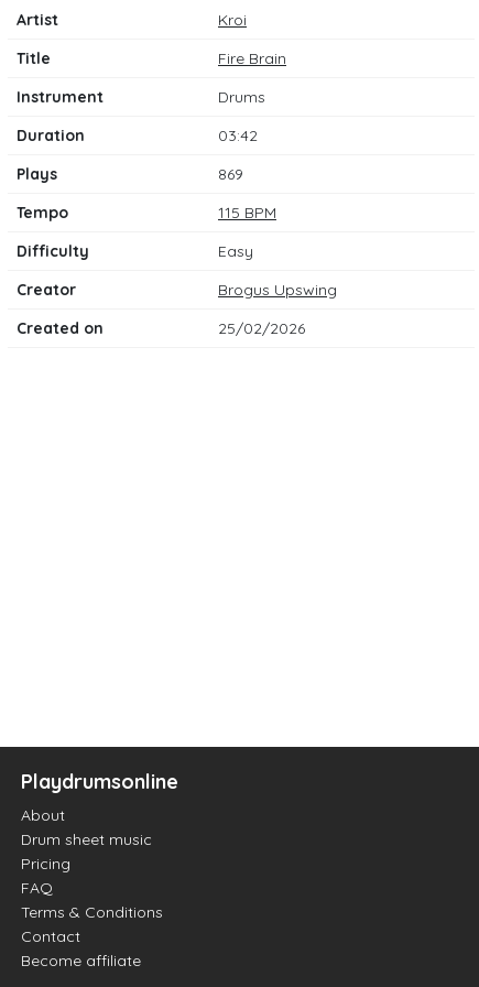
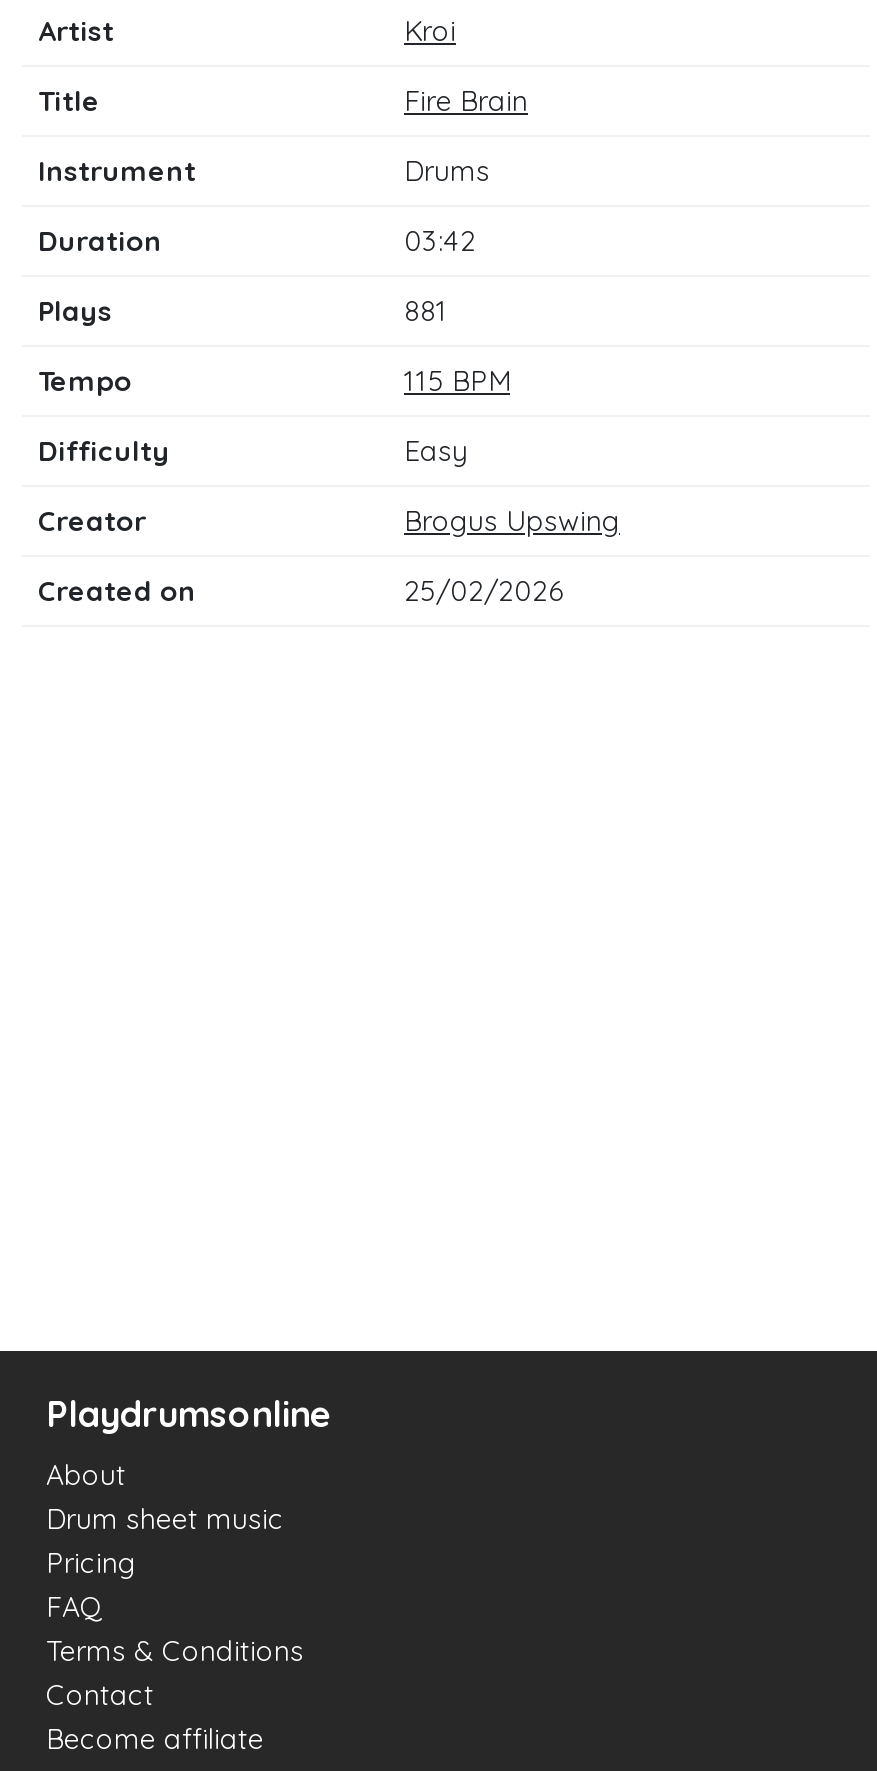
[218,164,243,184] 869 -> [404,293,448,329] 881

